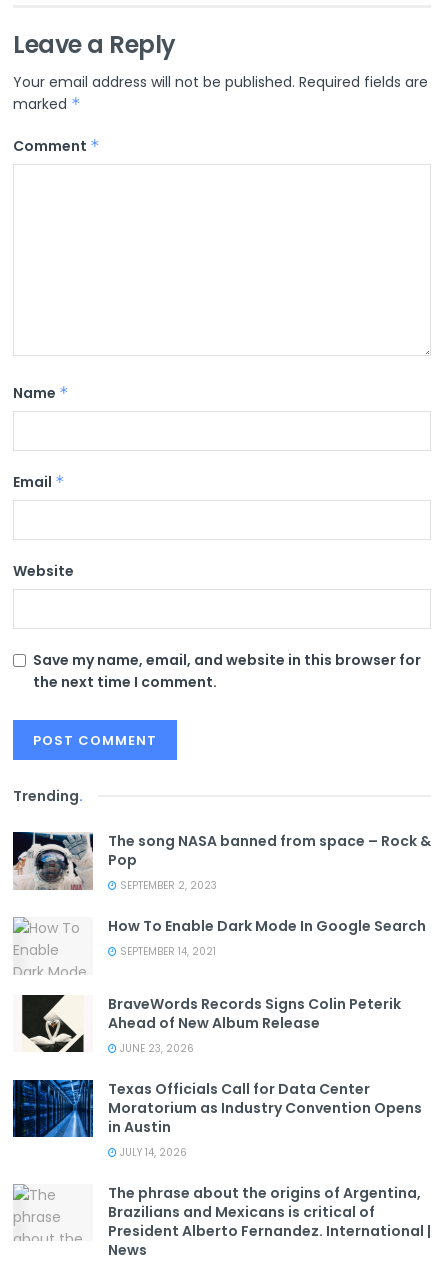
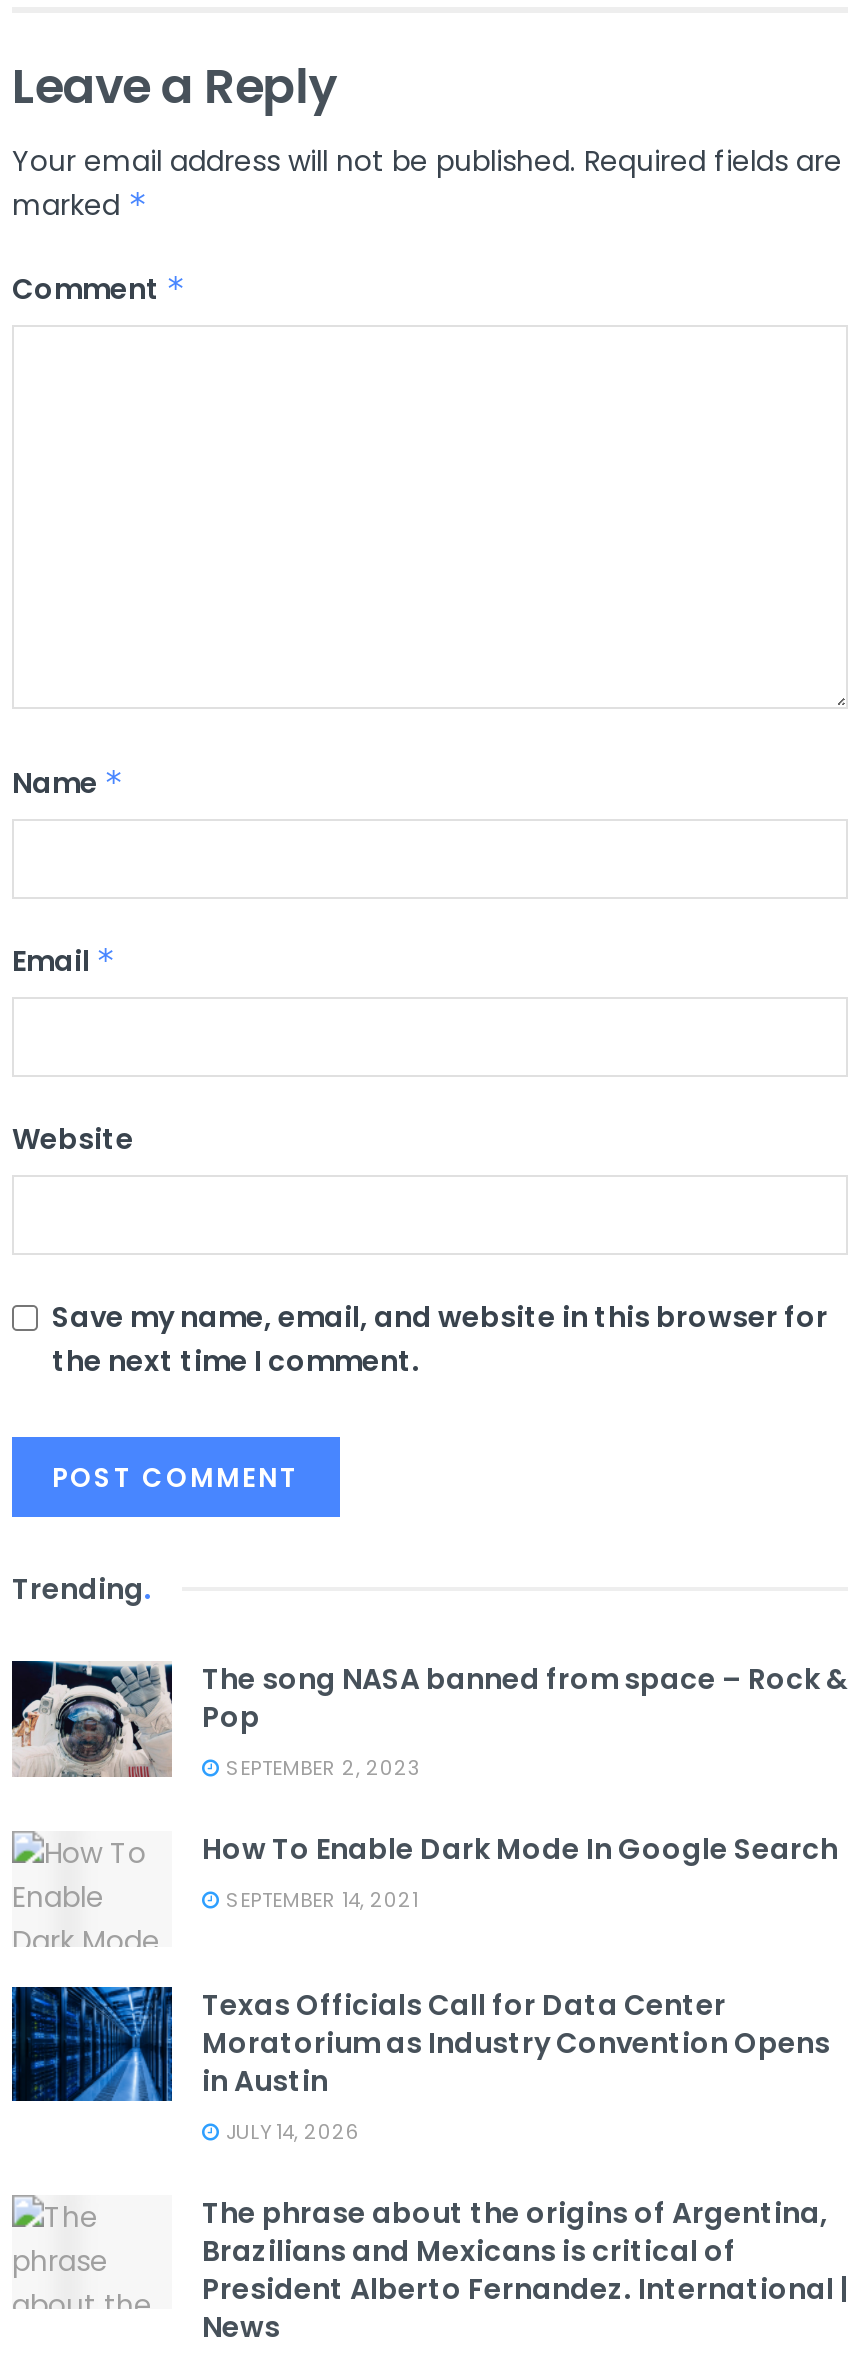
[13,994,401,1056] [image] | BraveWords Records Signs Colin Peterik | Ahead of New Album Release | JUNE 23, 2026 -> none

